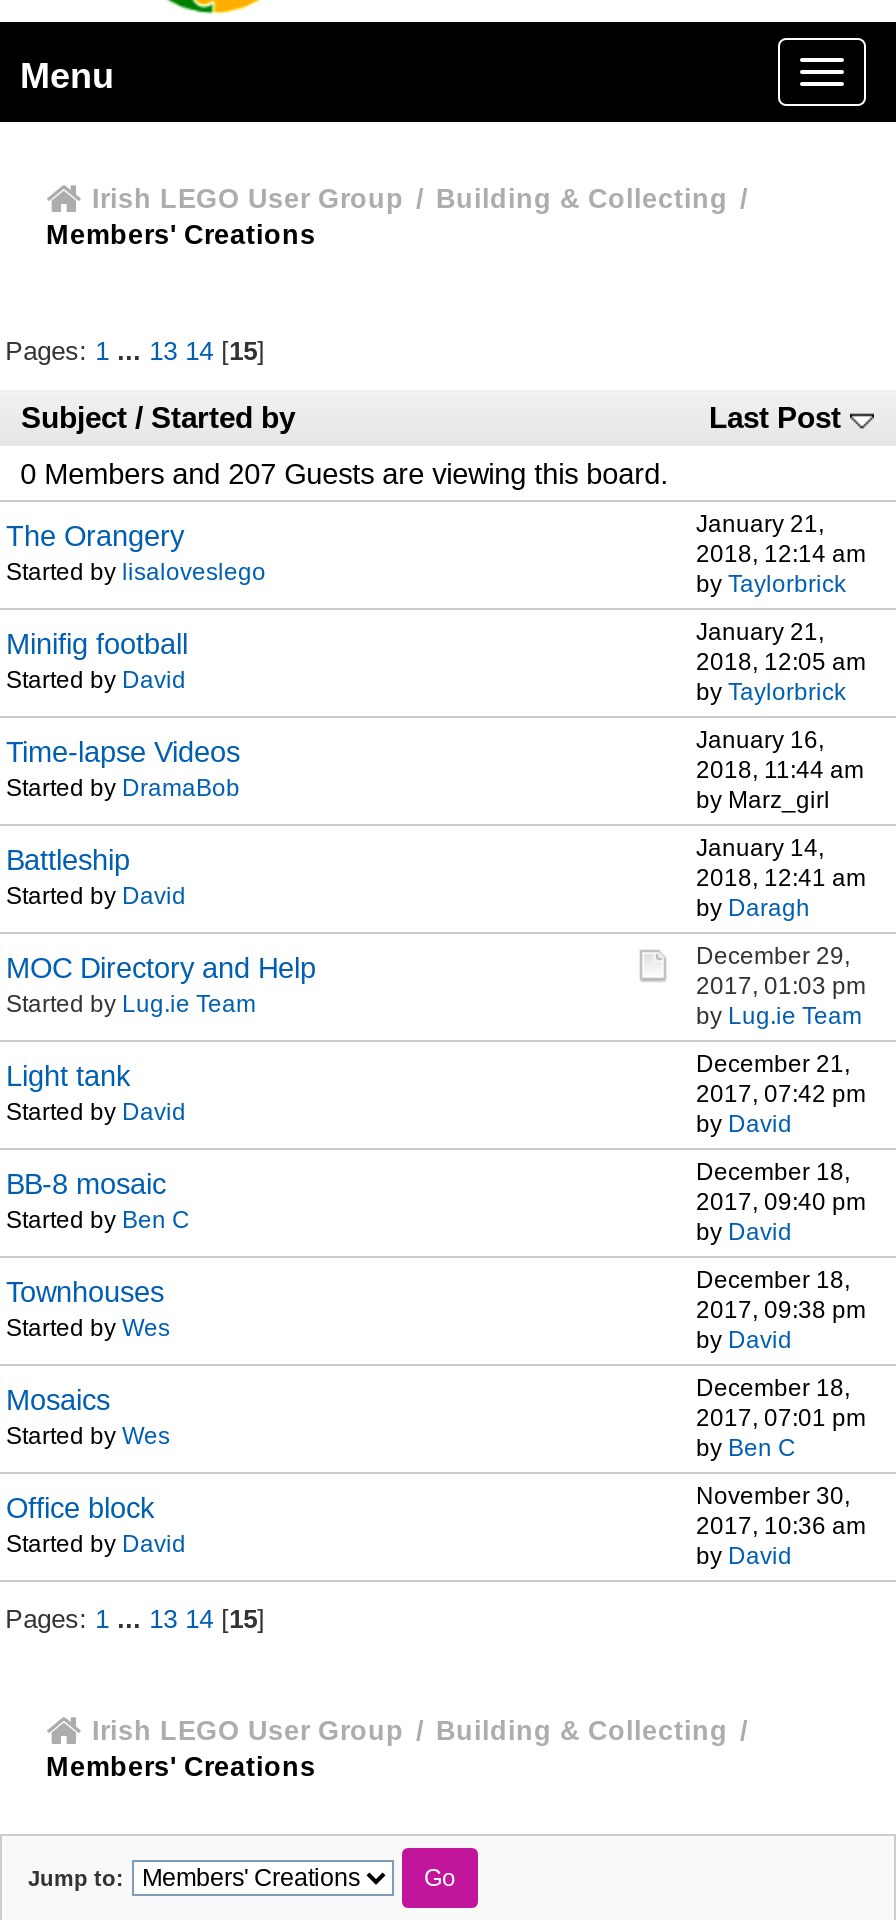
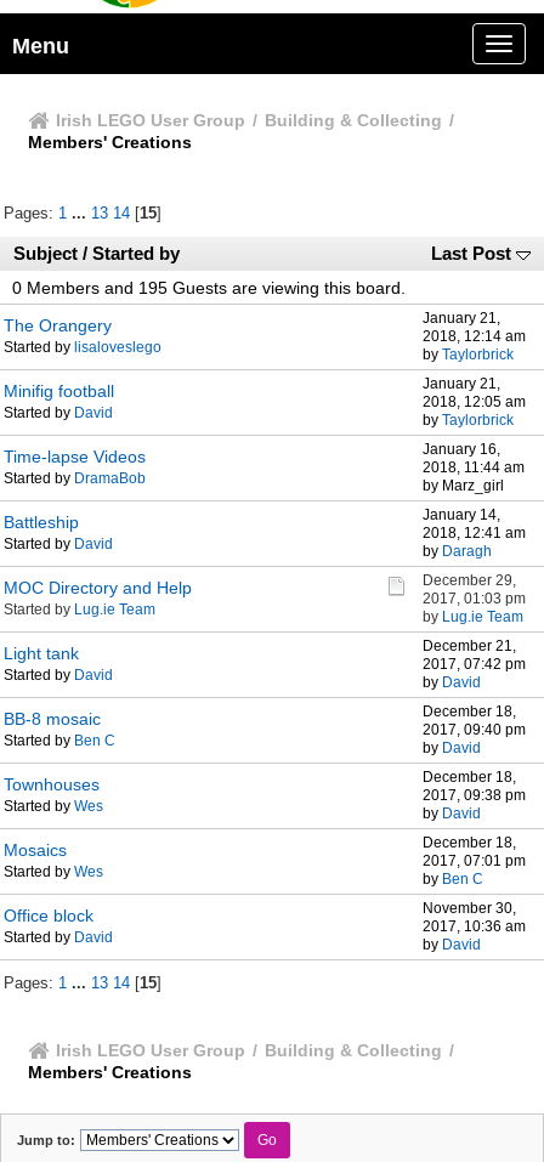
[20,457,668,489] 0 Members and 207 Guests are viewing this board. -> [12,277,406,297] 0 Members and 195 Guests are viewing this board.

